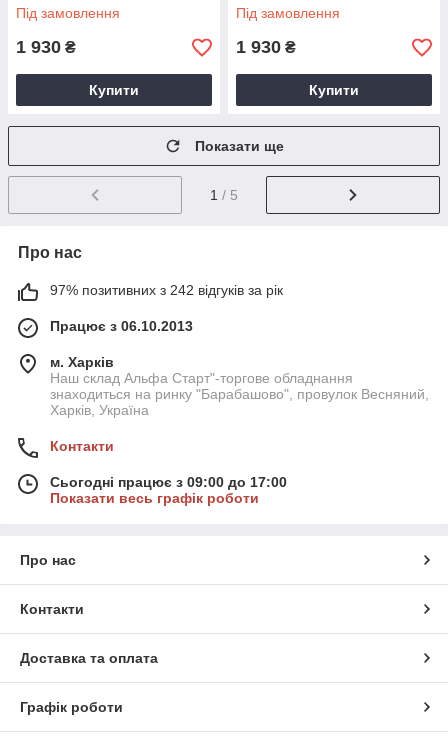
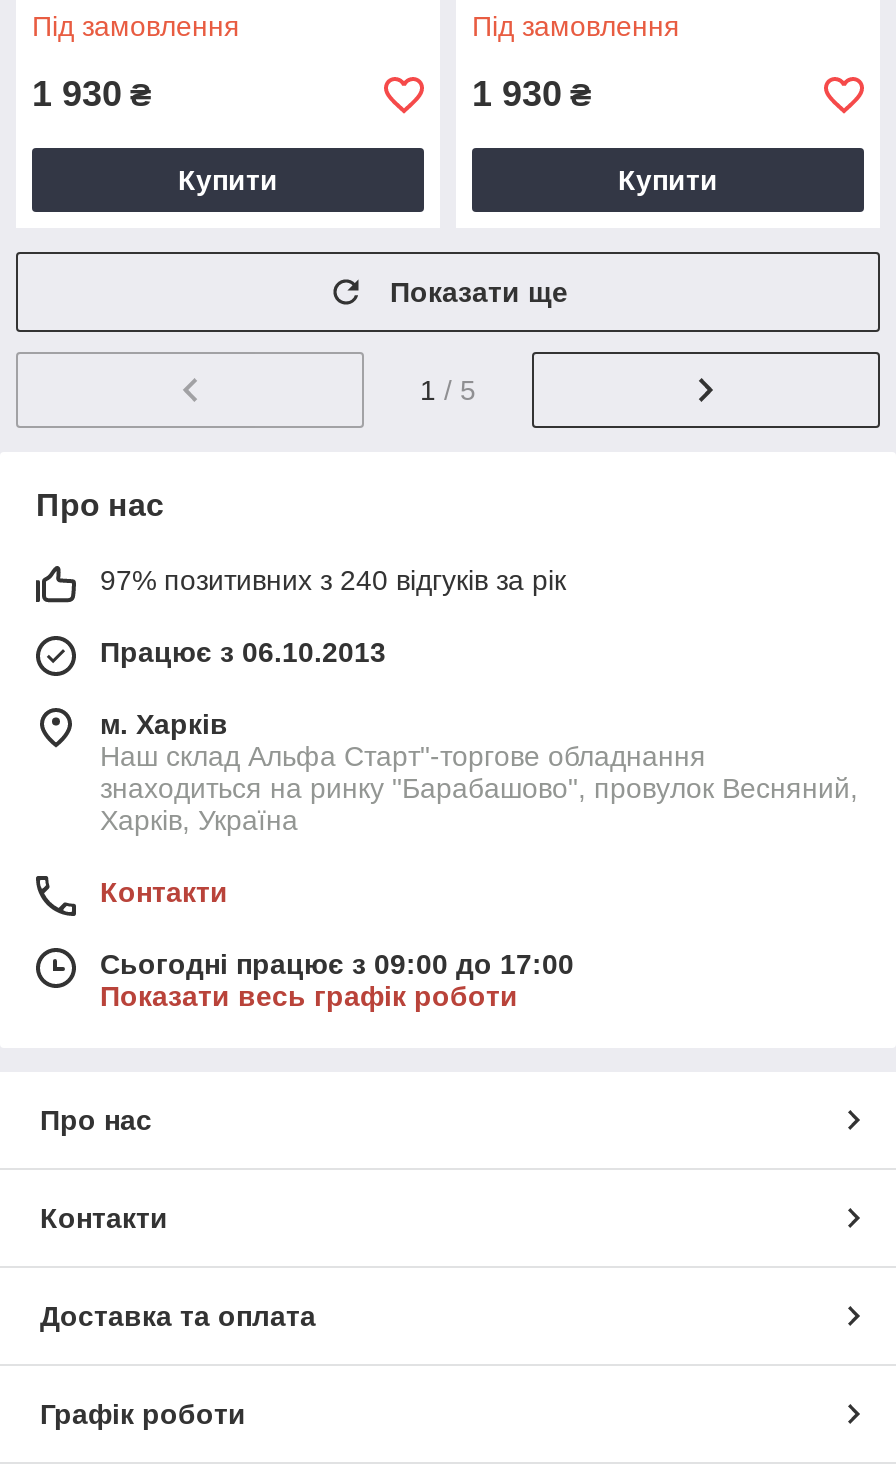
[50,282,283,298] 97% позитивних з 242 відгуків за рік -> [100,564,566,596] 97% позитивних з 240 відгуків за рік

